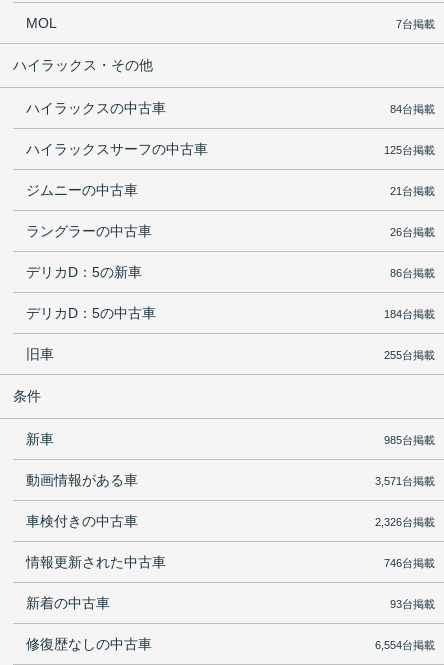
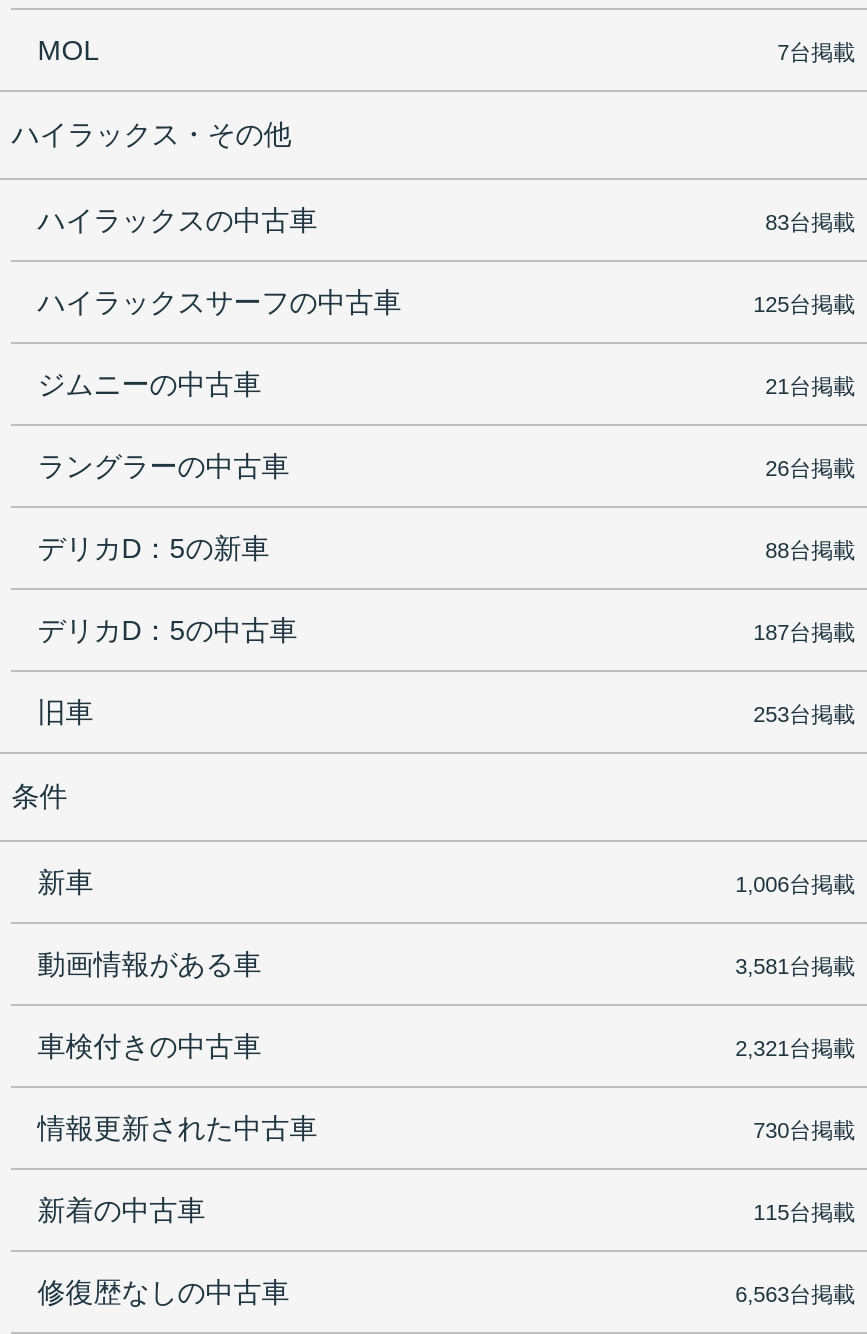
[390,103,435,115] 84台掲載 -> [765,210,855,234] 83台掲載
[390,267,435,279] 86台掲載 -> [765,538,855,562] 88台掲載
[384,308,435,320] 184台掲載 -> [753,620,855,644] 187台掲載
[384,349,435,361] 255台掲載 -> [753,702,855,726] 253台掲載
[384,434,435,446] 985台掲載 -> [735,872,855,896] 1,006台掲載
[375,475,435,487] 3,571台掲載 -> [735,954,855,978] 3,581台掲載
[375,516,435,528] 2,326台掲載 -> [735,1036,855,1060] 2,321台掲載
[384,557,435,569] 746台掲載 -> [753,1118,855,1142] 730台掲載
[390,598,435,610] 93台掲載 -> [753,1200,855,1224] 115台掲載
[375,639,435,651] 6,554台掲載 -> [735,1282,855,1306] 6,563台掲載

